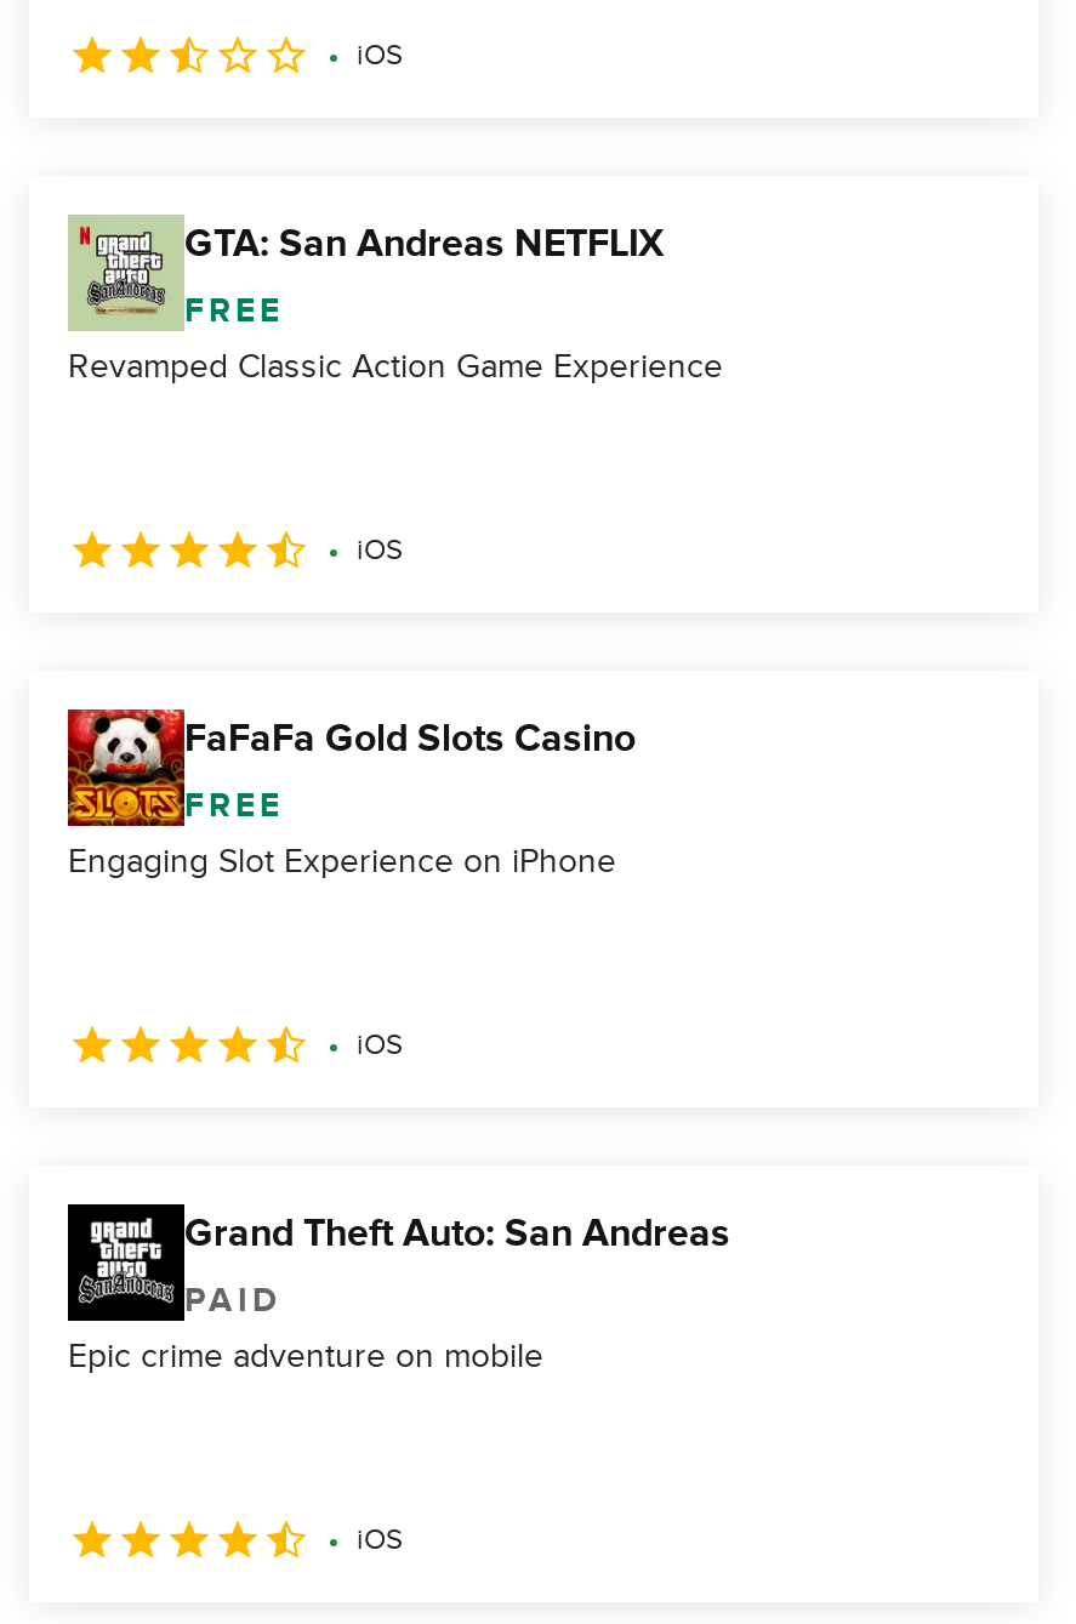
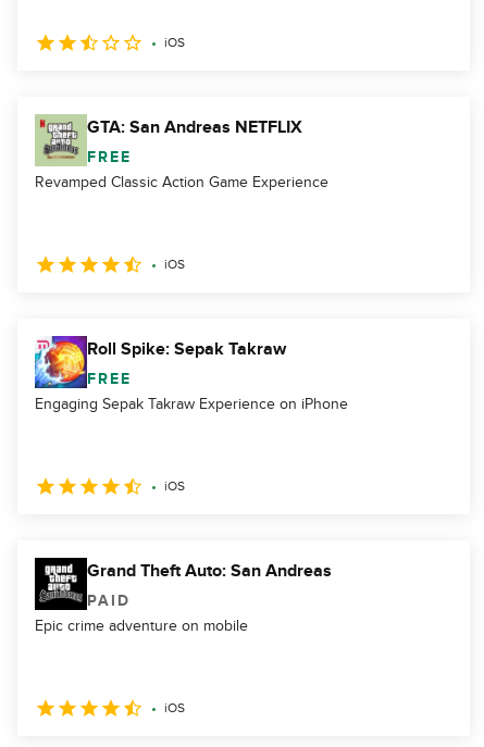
[66,707,636,824] [image] | FaFaFa Gold Slots Casino -> [34,335,286,387] [image] | Roll Spike: Sepak Takraw
[68,841,616,882] Engaging Slot Experience on iPhone -> [35,395,348,413] Engaging Sepak Takraw Experience on iPhone

